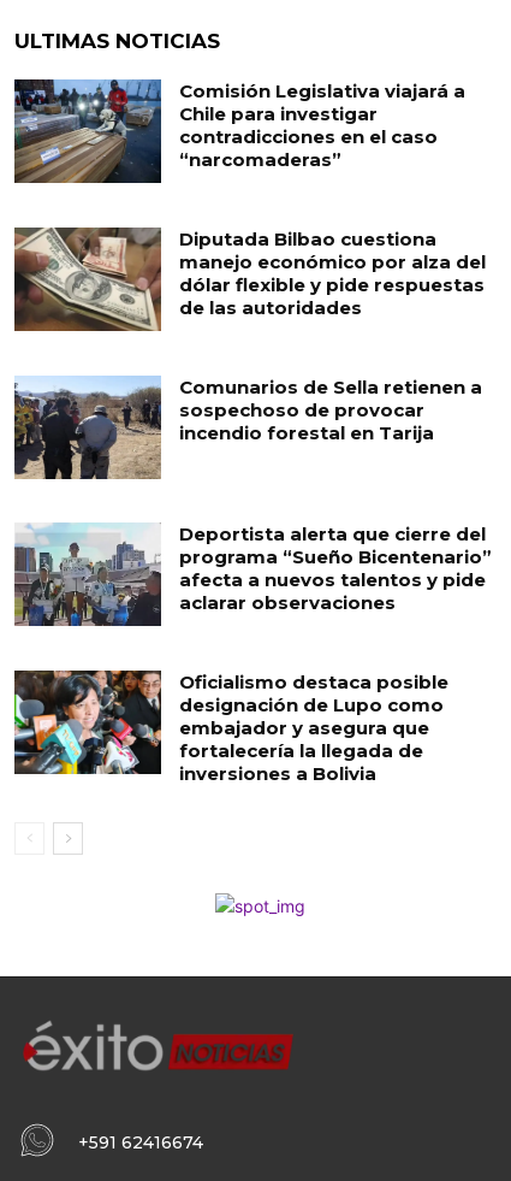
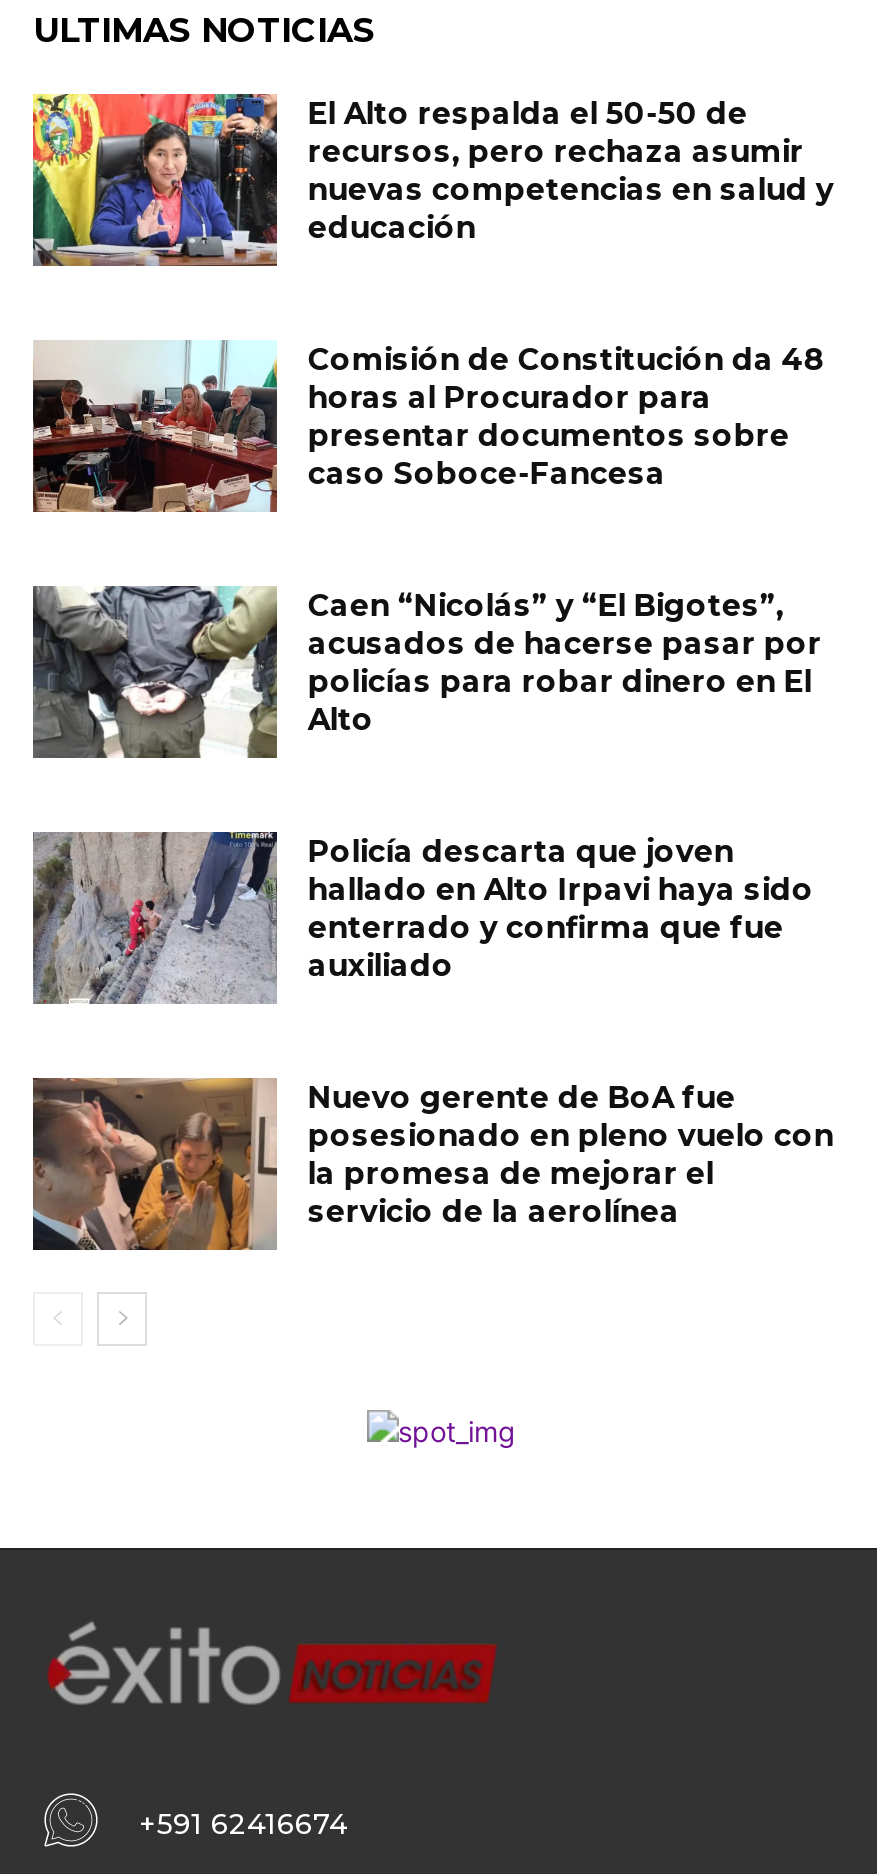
[13,78,466,184] [image] | Comisión Legislativa viajará a | Chile para investigar | contradicciones en el caso | “narcomaderas” -> [31,92,834,268] [image] | El Alto respalda el 50-50 de | recursos, pero rechaza asumir | nuevas competencias en salud y | educación
[14,226,486,332] [image] | Diputada Bilbao cuestiona | manejo económico por alza del | dólar flexible y pide respuestas | de las autoridades -> [33,340,826,514] [image] | Comisión de Constitución da 48 | horas al Procurador para | presentar documentos sobre | caso Soboce-Fancesa
[14,376,483,479] [image] | Comunarios de Sella retienen a | sospechoso de provocar | incendio forestal en Tarija -> [33,584,822,758] [image] | Caen “Nicolás” y “El Bigotes”, | acusados de hacerse pasar por | policías para robar dinero en El | Alto
[14,522,492,627] [image] | Deportista alerta que cierre del | programa “Sueño Bicentenario” | afecta a nuevos talentos y pide | aclarar observaciones -> [33,830,814,1004] [image] | Policía descarta que joven | hallado en Alto Irpavi haya sido | enterrado y confirma que fue | auxiliado
[13,669,449,785] [image] | Oficialismo destaca posible | designación de Lupo como | embajador y asegura que | fortalecería la llegada de | inversiones a Bolivia -> [31,1076,834,1252] [image] | Nuevo gerente de BoA fue | posesionado en pleno vuelo con | la promesa de mejorar el | servicio de la aerolínea

